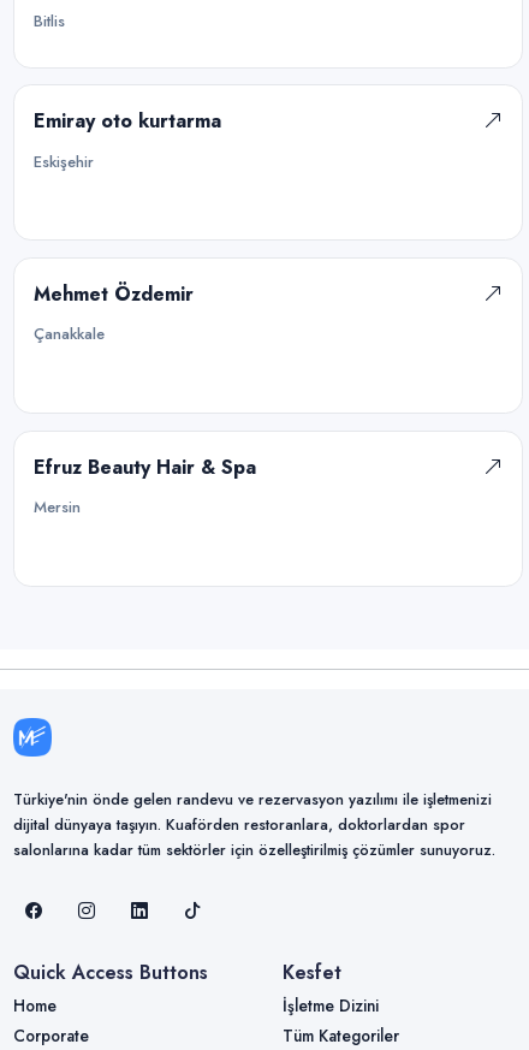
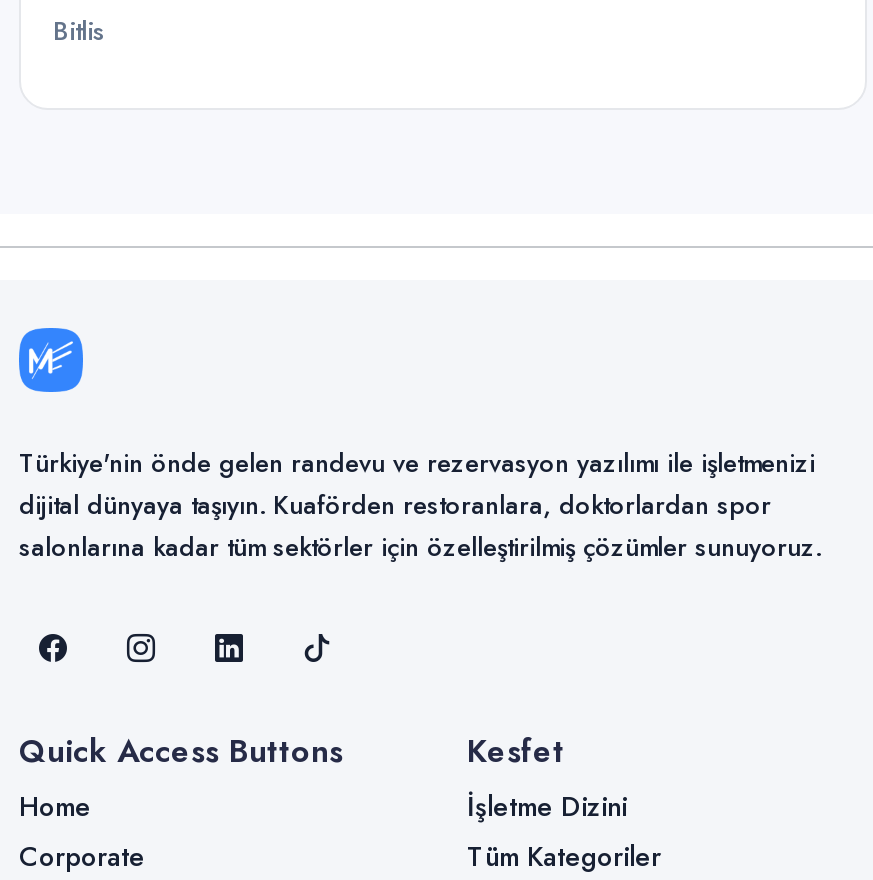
[34,108,221,173] Emiray oto kurtarma | Eskişehir -> none
[34,280,194,346] Mehmet Özdemir | Çanakkale -> none
[34,453,256,518] Efruz Beauty Hair & Spa | Mersin -> none

